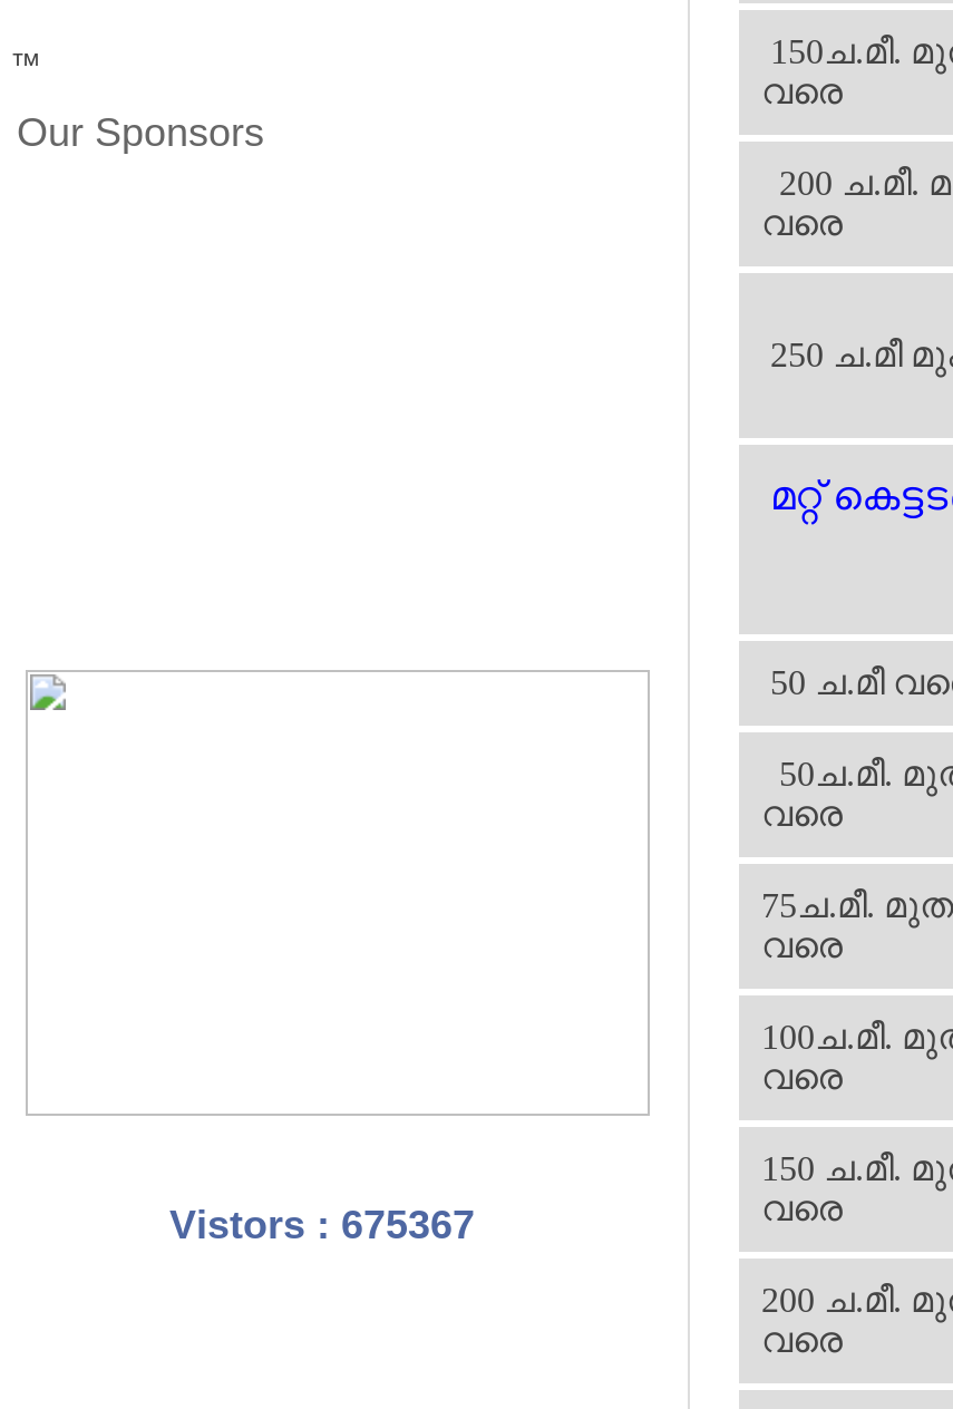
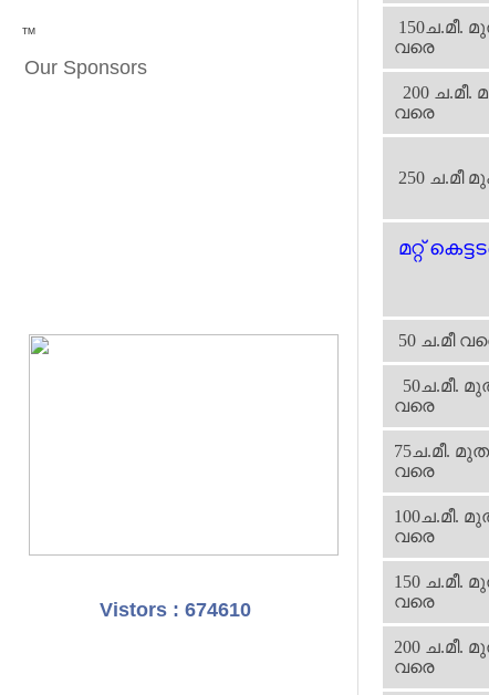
[169,1203,475,1247] Vistors : 675367 -> [100,599,252,621] Vistors : 674610

